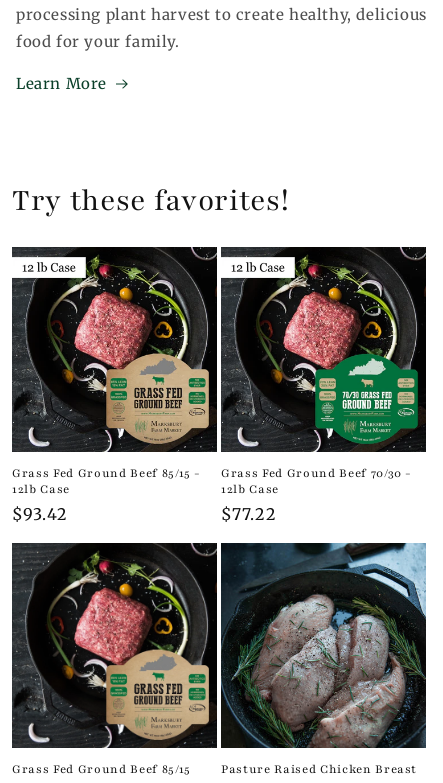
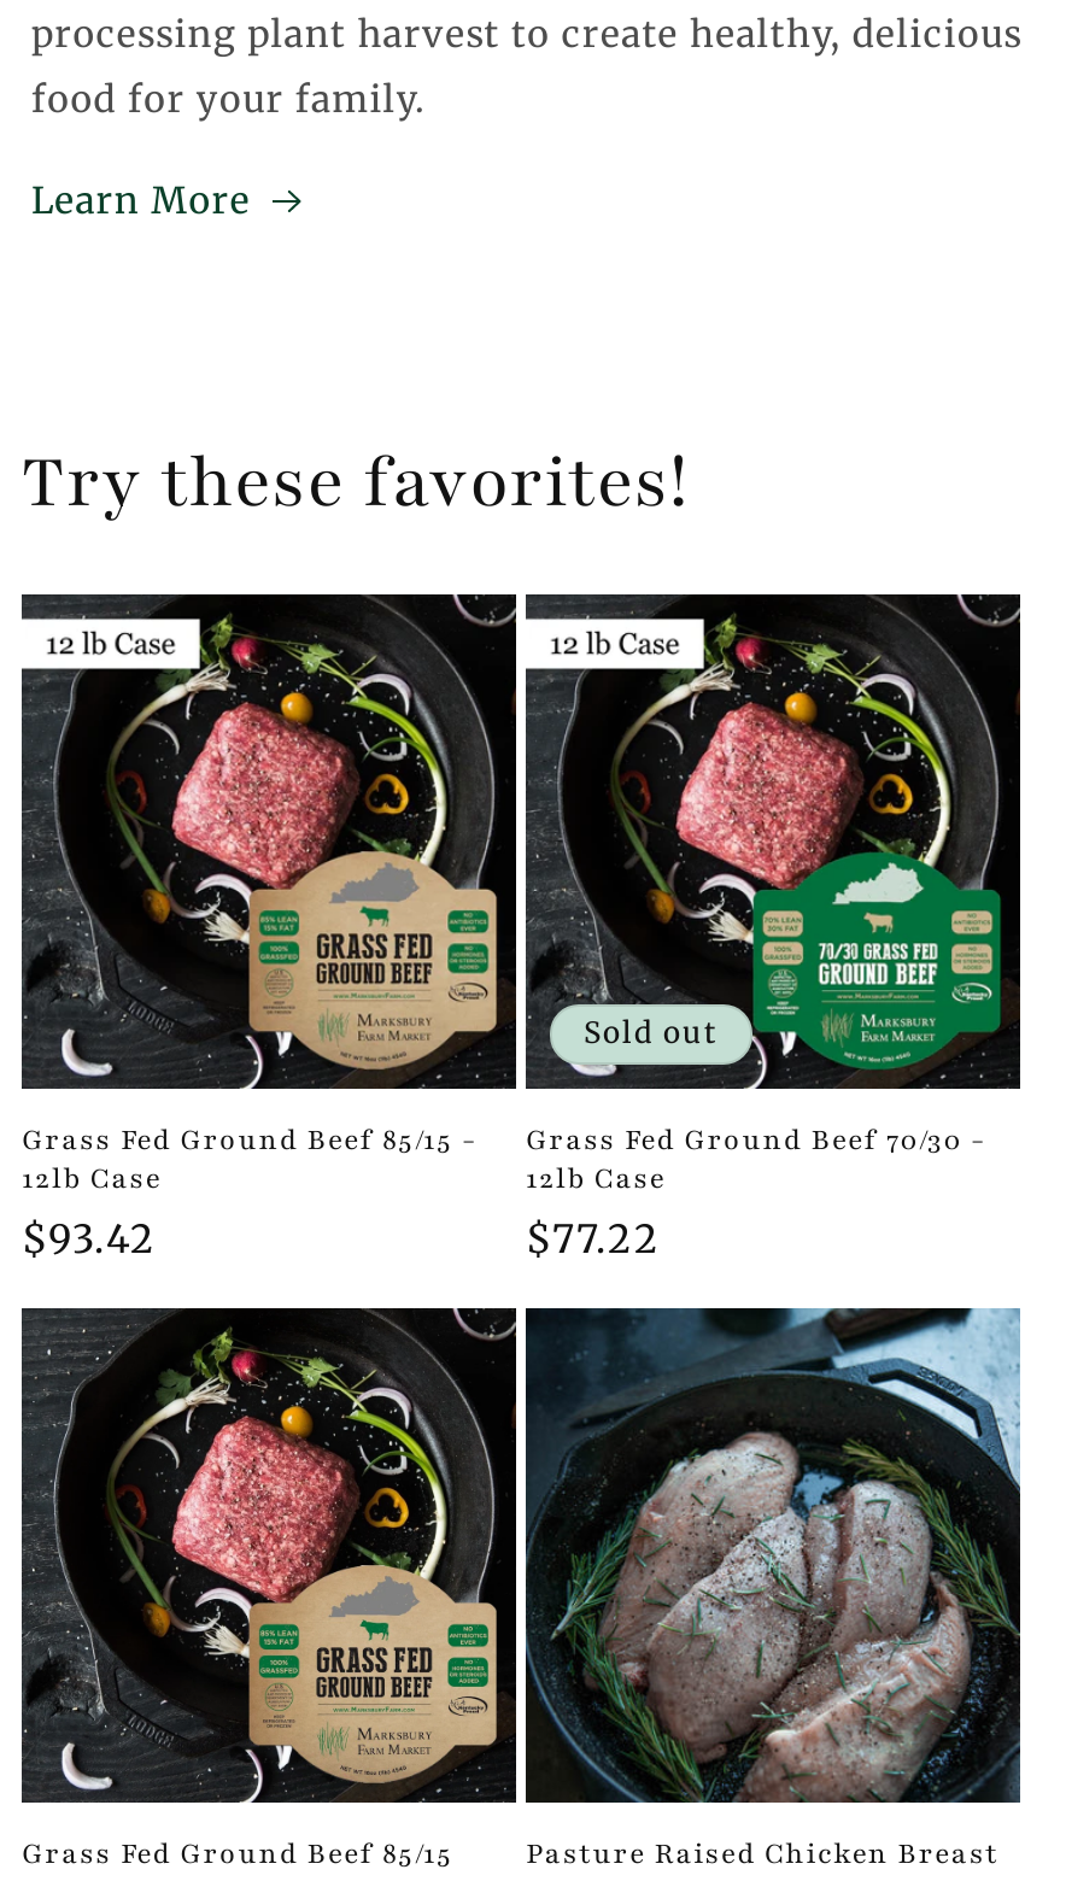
none -> [584,1015,719,1051] Sold out

